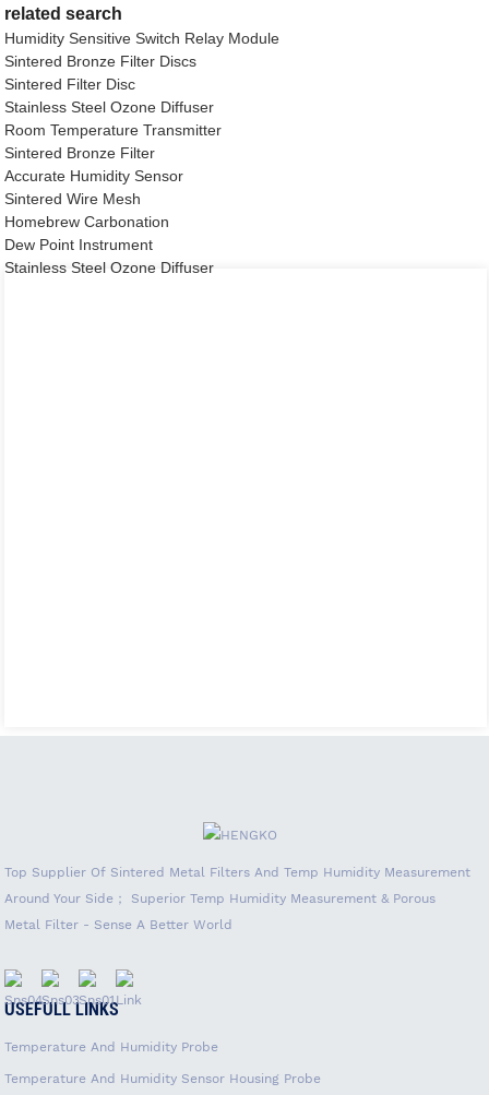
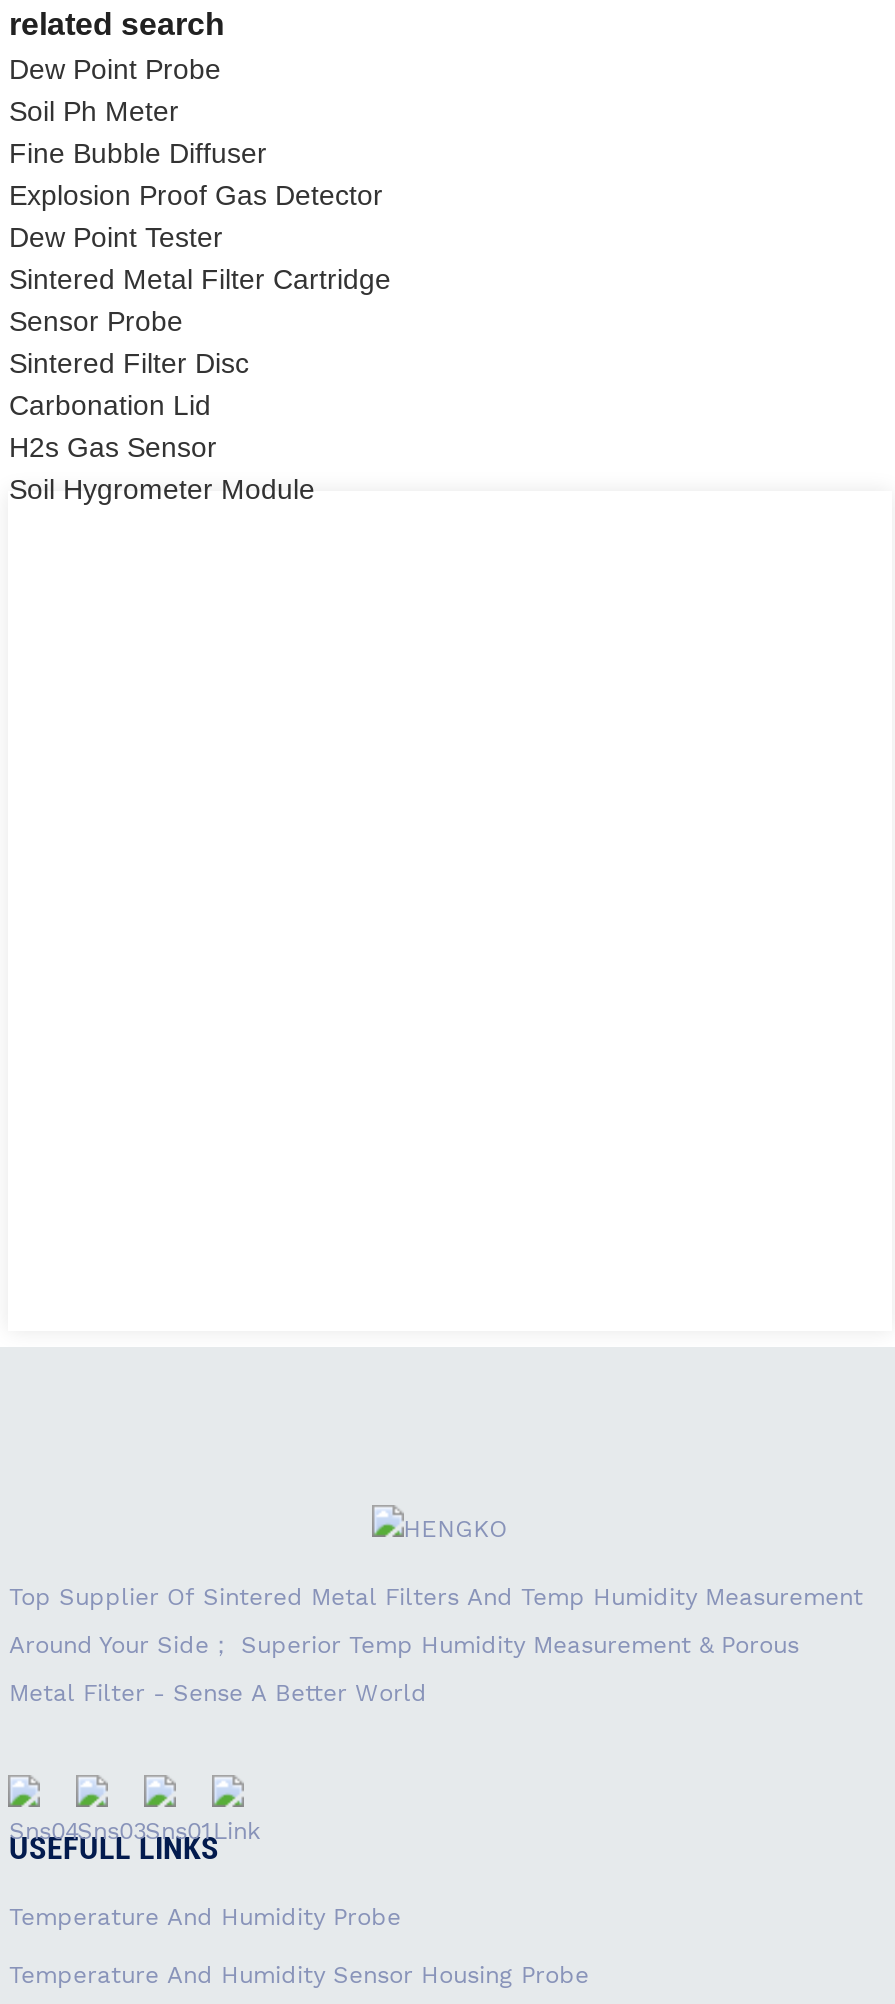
[5,29,280,70] Humidity Sensitive Switch Relay Module | Sintered Bronze Filter Discs -> [9,54,391,338] Dew Point Probe | Soil Ph Meter | Fine Bubble Diffuser | Explosion Proof Gas Detector | Dew Point Tester | Sintered Metal Filter Cartridge | Sensor Probe
moved [5,75,136,93] -> [9,348,249,380]: Sintered Filter Disc
[5,98,222,276] Stainless Steel Ozone Diffuser | Room Temperature Transmitter | Sintered Bronze Filter | Accurate Humidity Sensor | Sintered Wire Mesh | Homebrew Carbonation | Dew Point Instrument | Stainless Steel Ozone Diffuser -> [9,390,315,506] Carbonation Lid | H2s Gas Sensor | Soil Hygrometer Module

